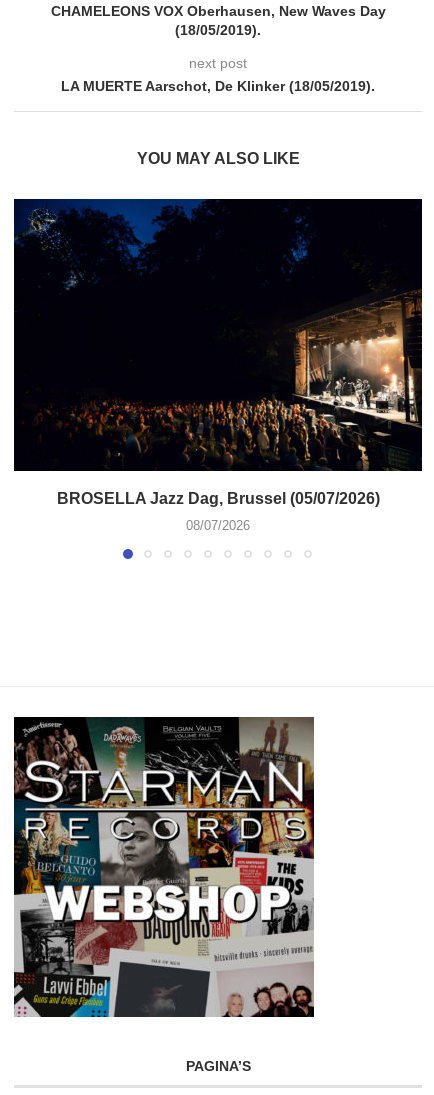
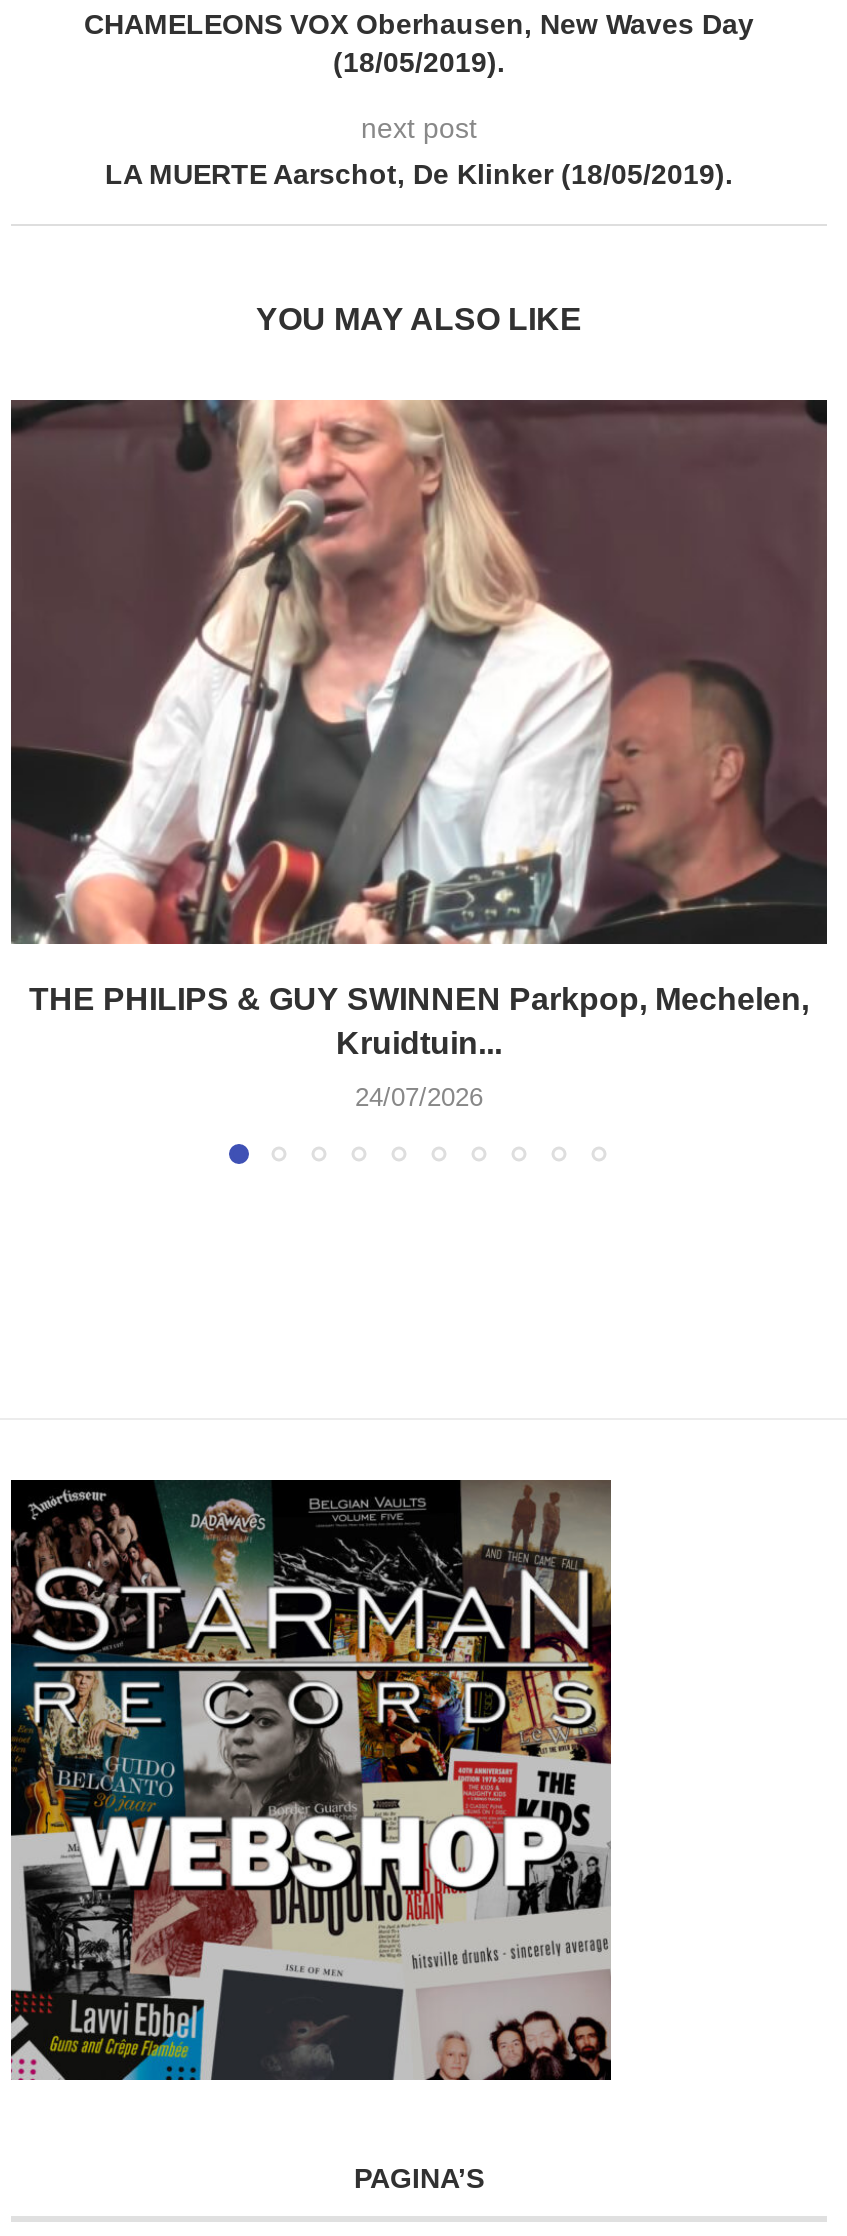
[14,198,422,507] [image] | BROSELLA Jazz Dag, Brussel (05/07/2026) -> [11,398,827,1059] [image] | THE PHILIPS & GUY SWINNEN Parkpop, Mechelen, | Kruidtuin...
[186,518,250,533] 08/07/2026 -> [355,1081,483,1111] 24/07/2026

